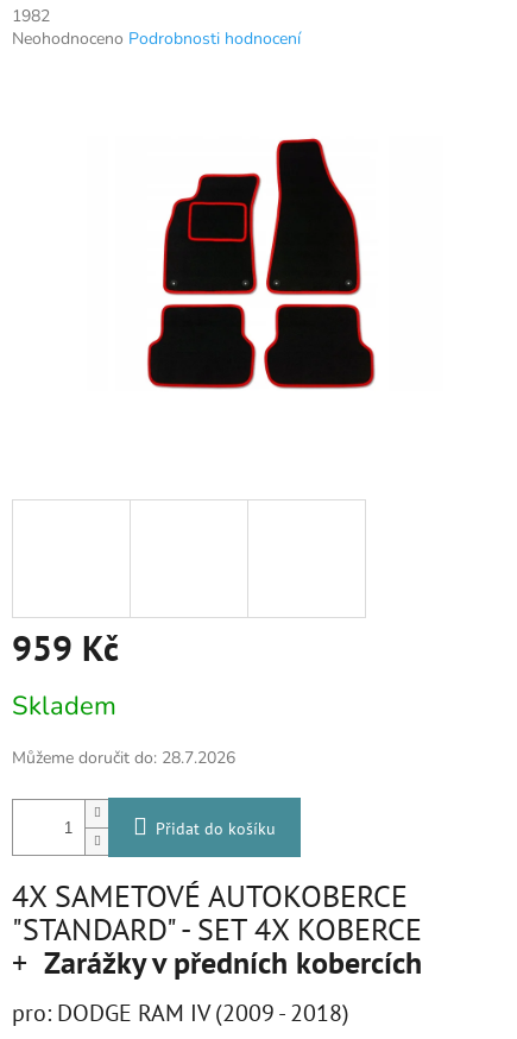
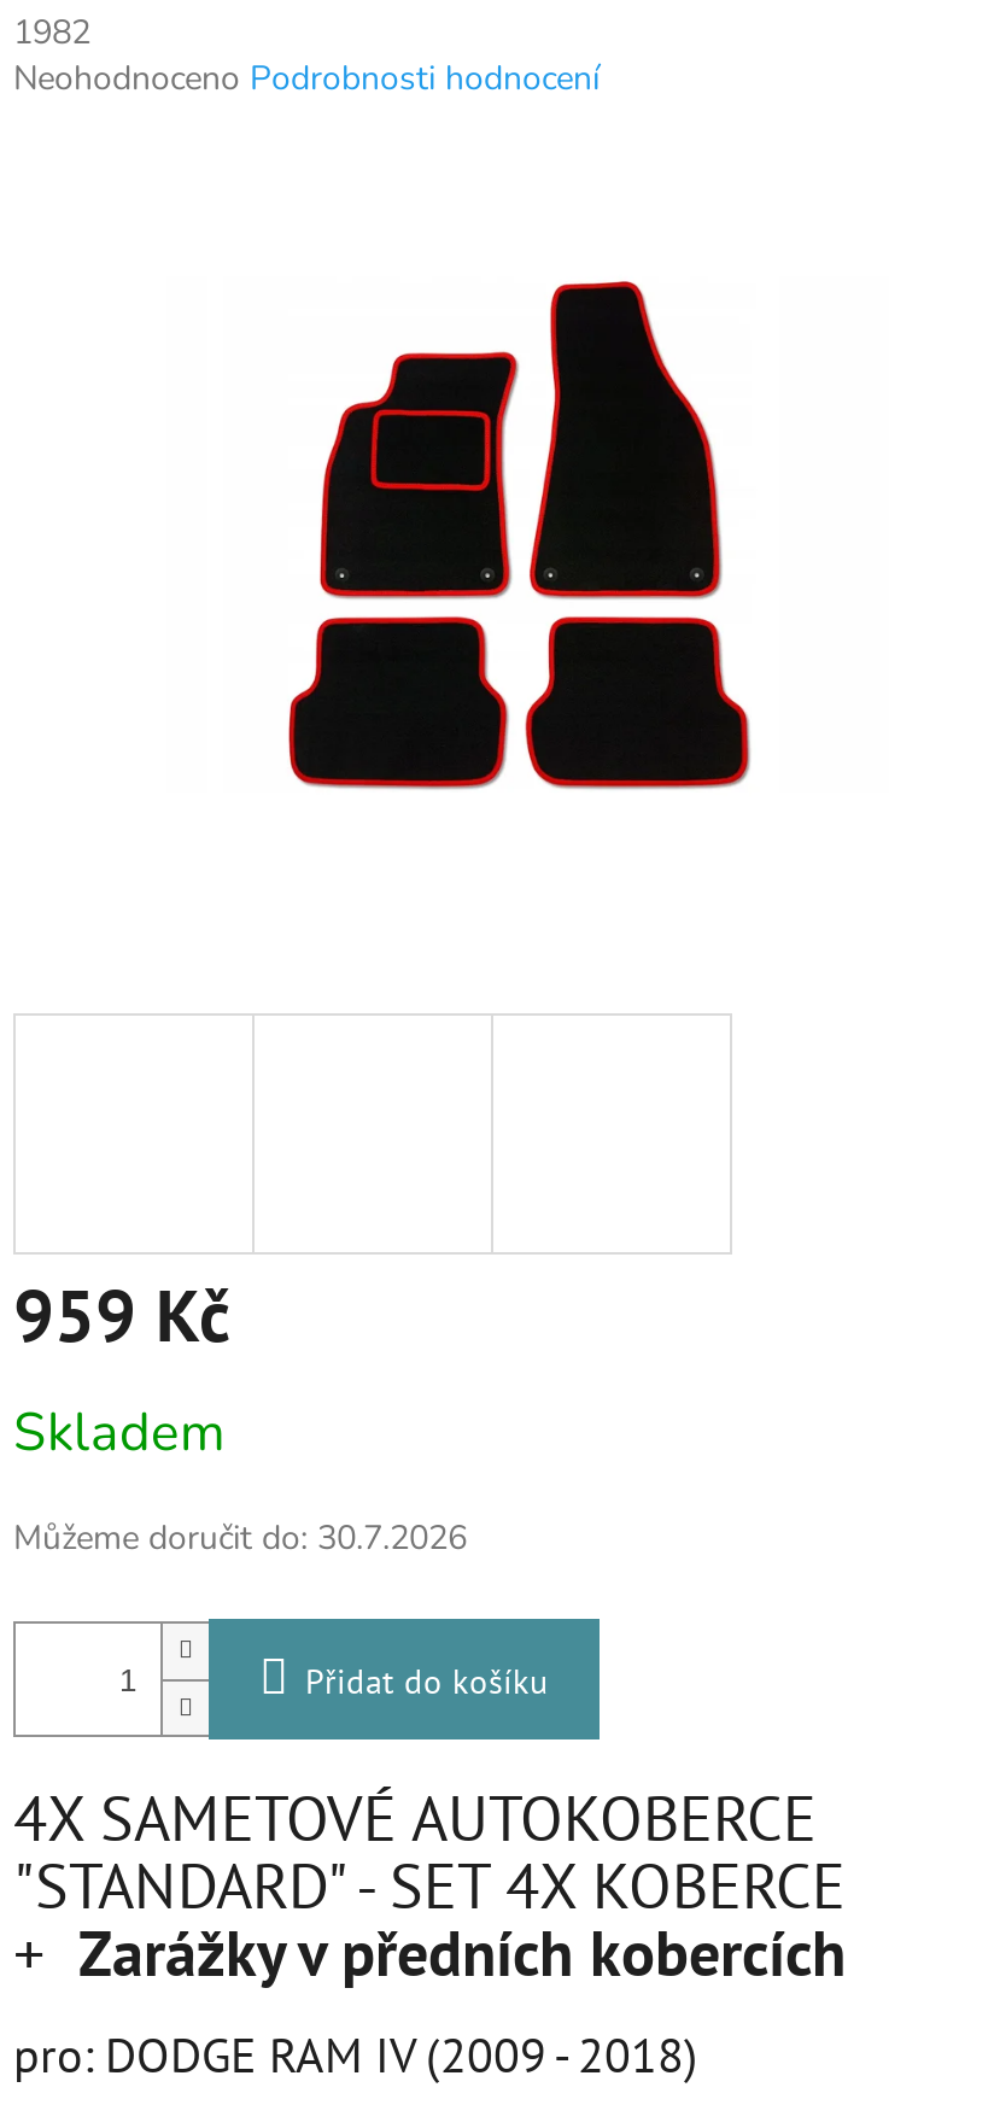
[12,747,235,770] Můžeme doručit do: 28.7.2026 -> [13,1516,467,1562] Můžeme doručit do: 30.7.2026

